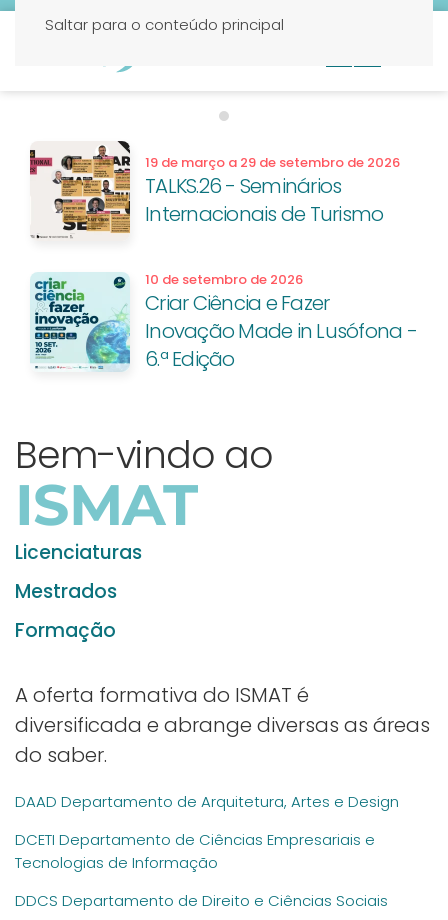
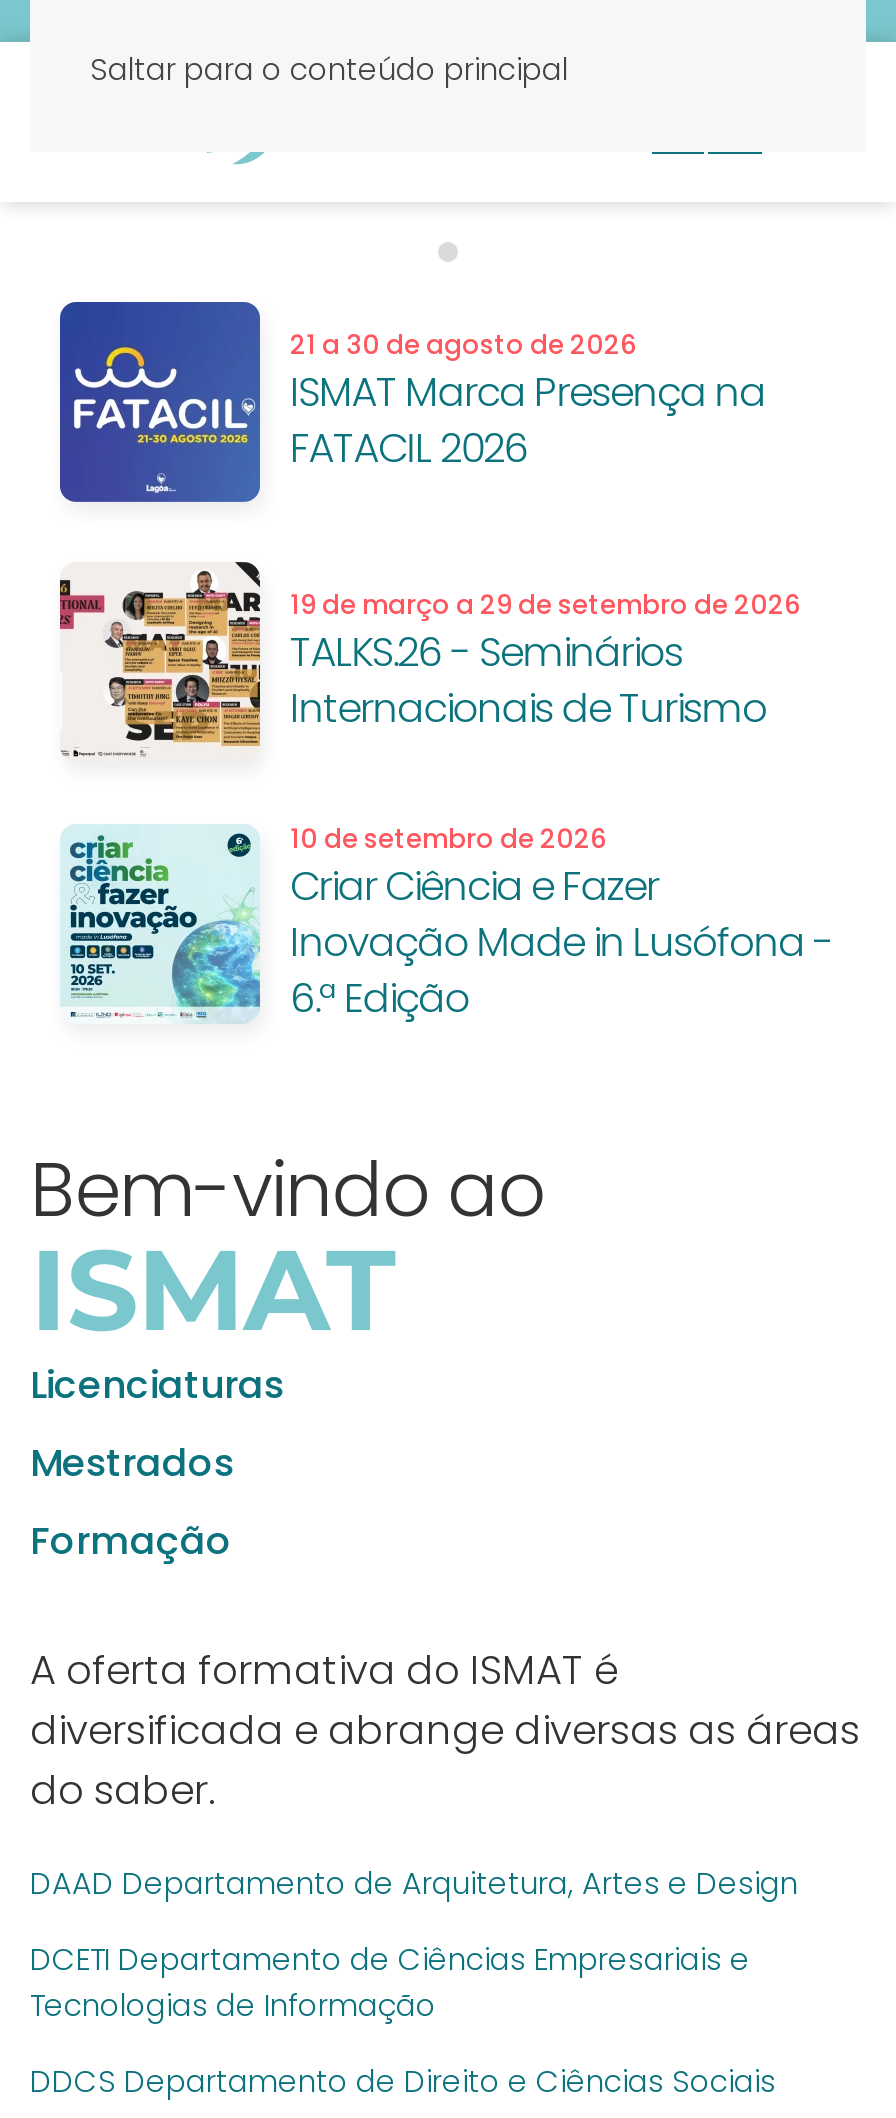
none -> [58,300,766,504] [image] | 21 a 30 de agosto de 2026 | ISMAT Marca Presença na | FATACIL 2026

